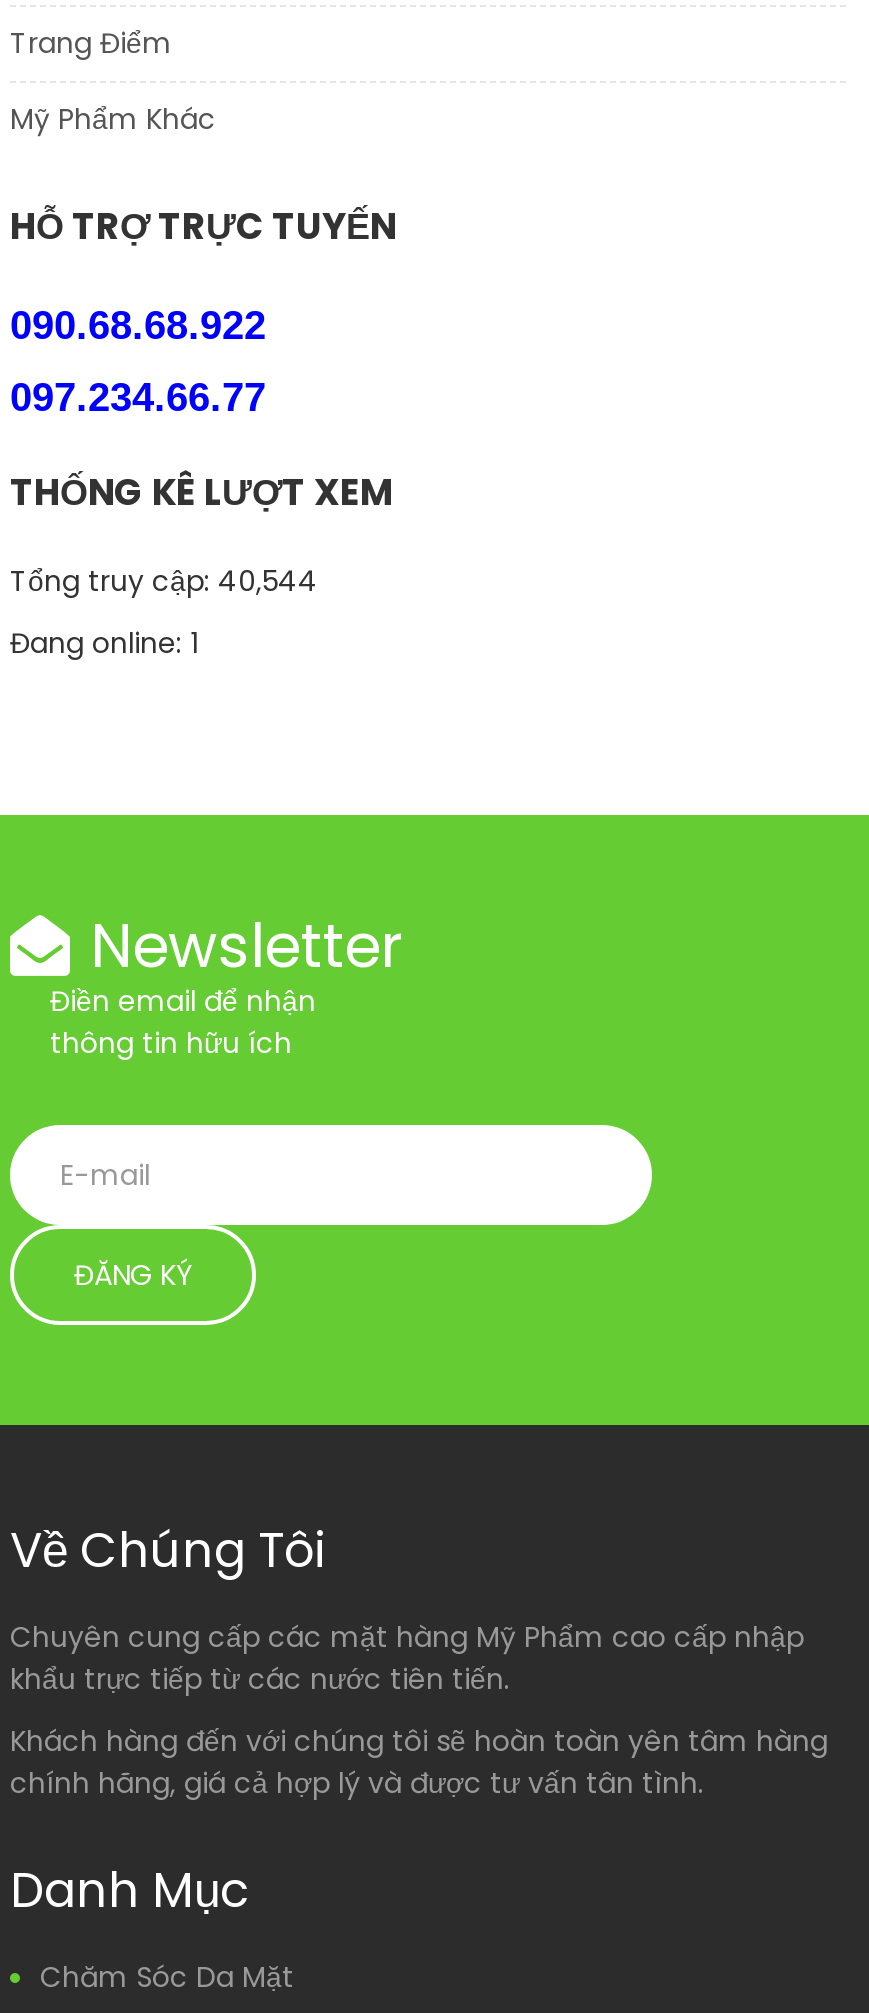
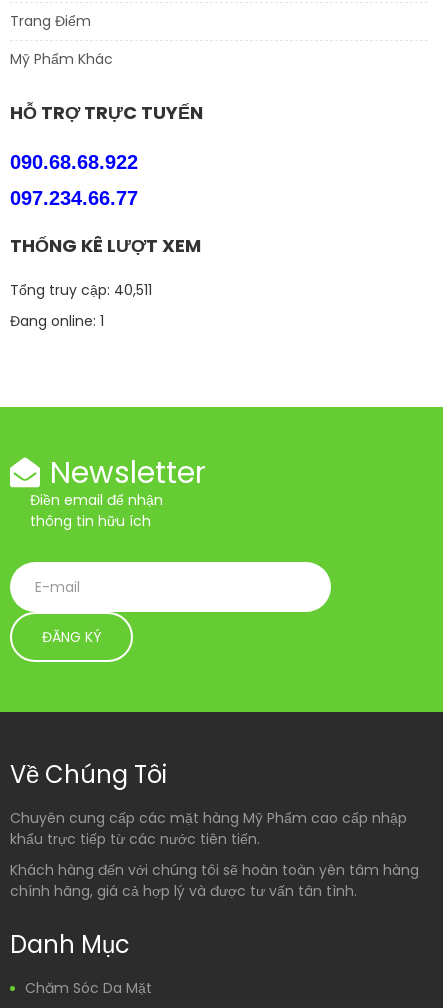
[10,561,318,601] Tổng truy cập: 40,544 -> [10,280,152,300] Tổng truy cập: 40,511

